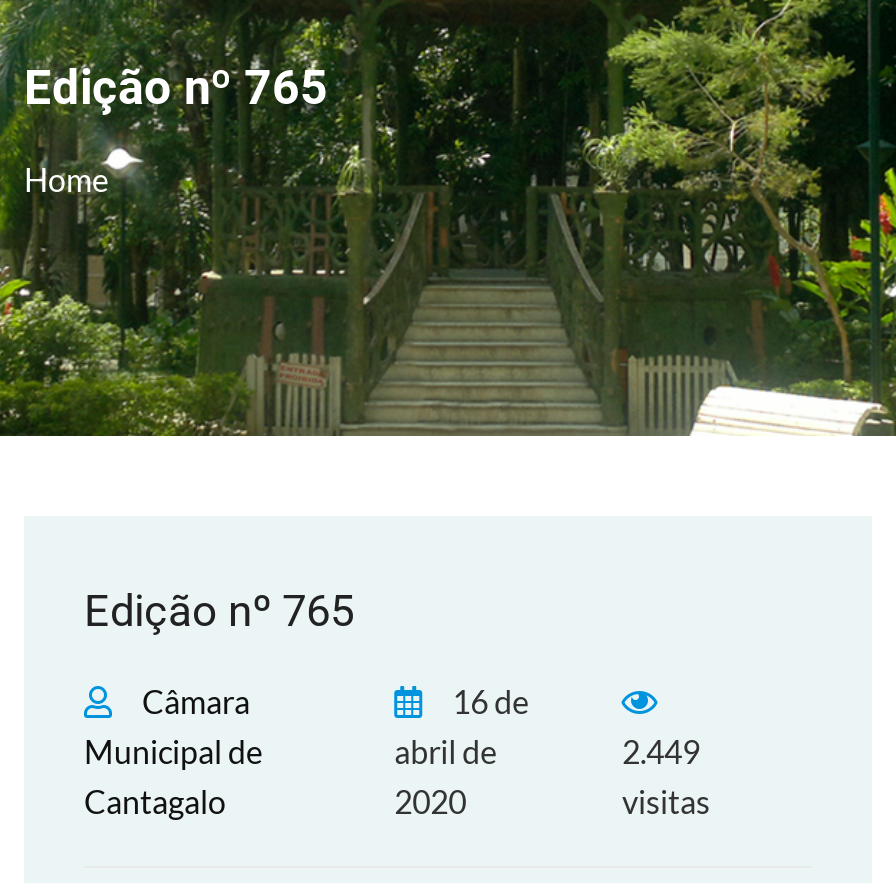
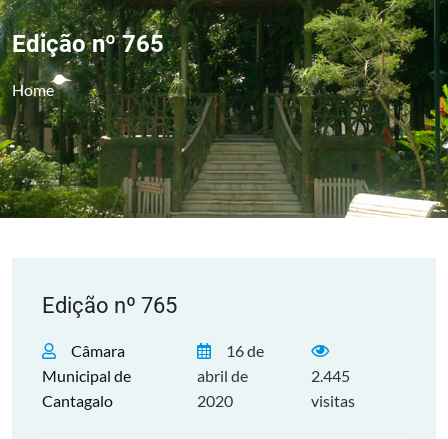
[622,732,700,770] 2.449 -> [311,366,350,385] 2.445

